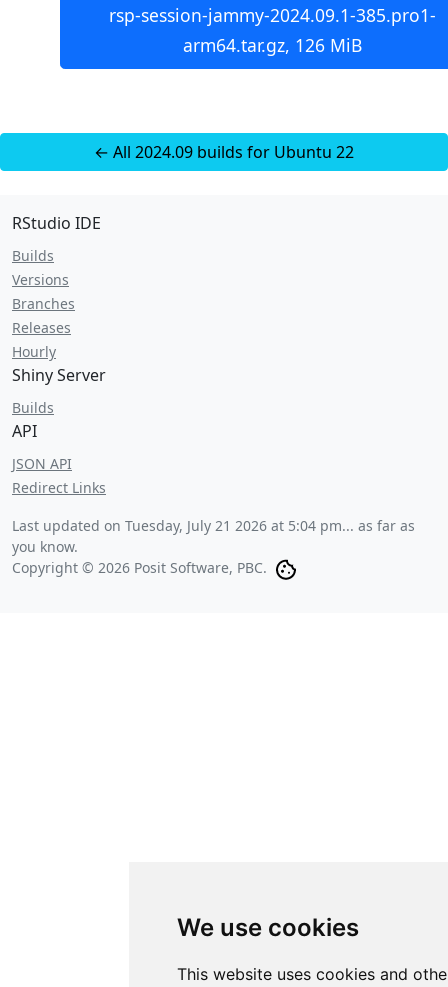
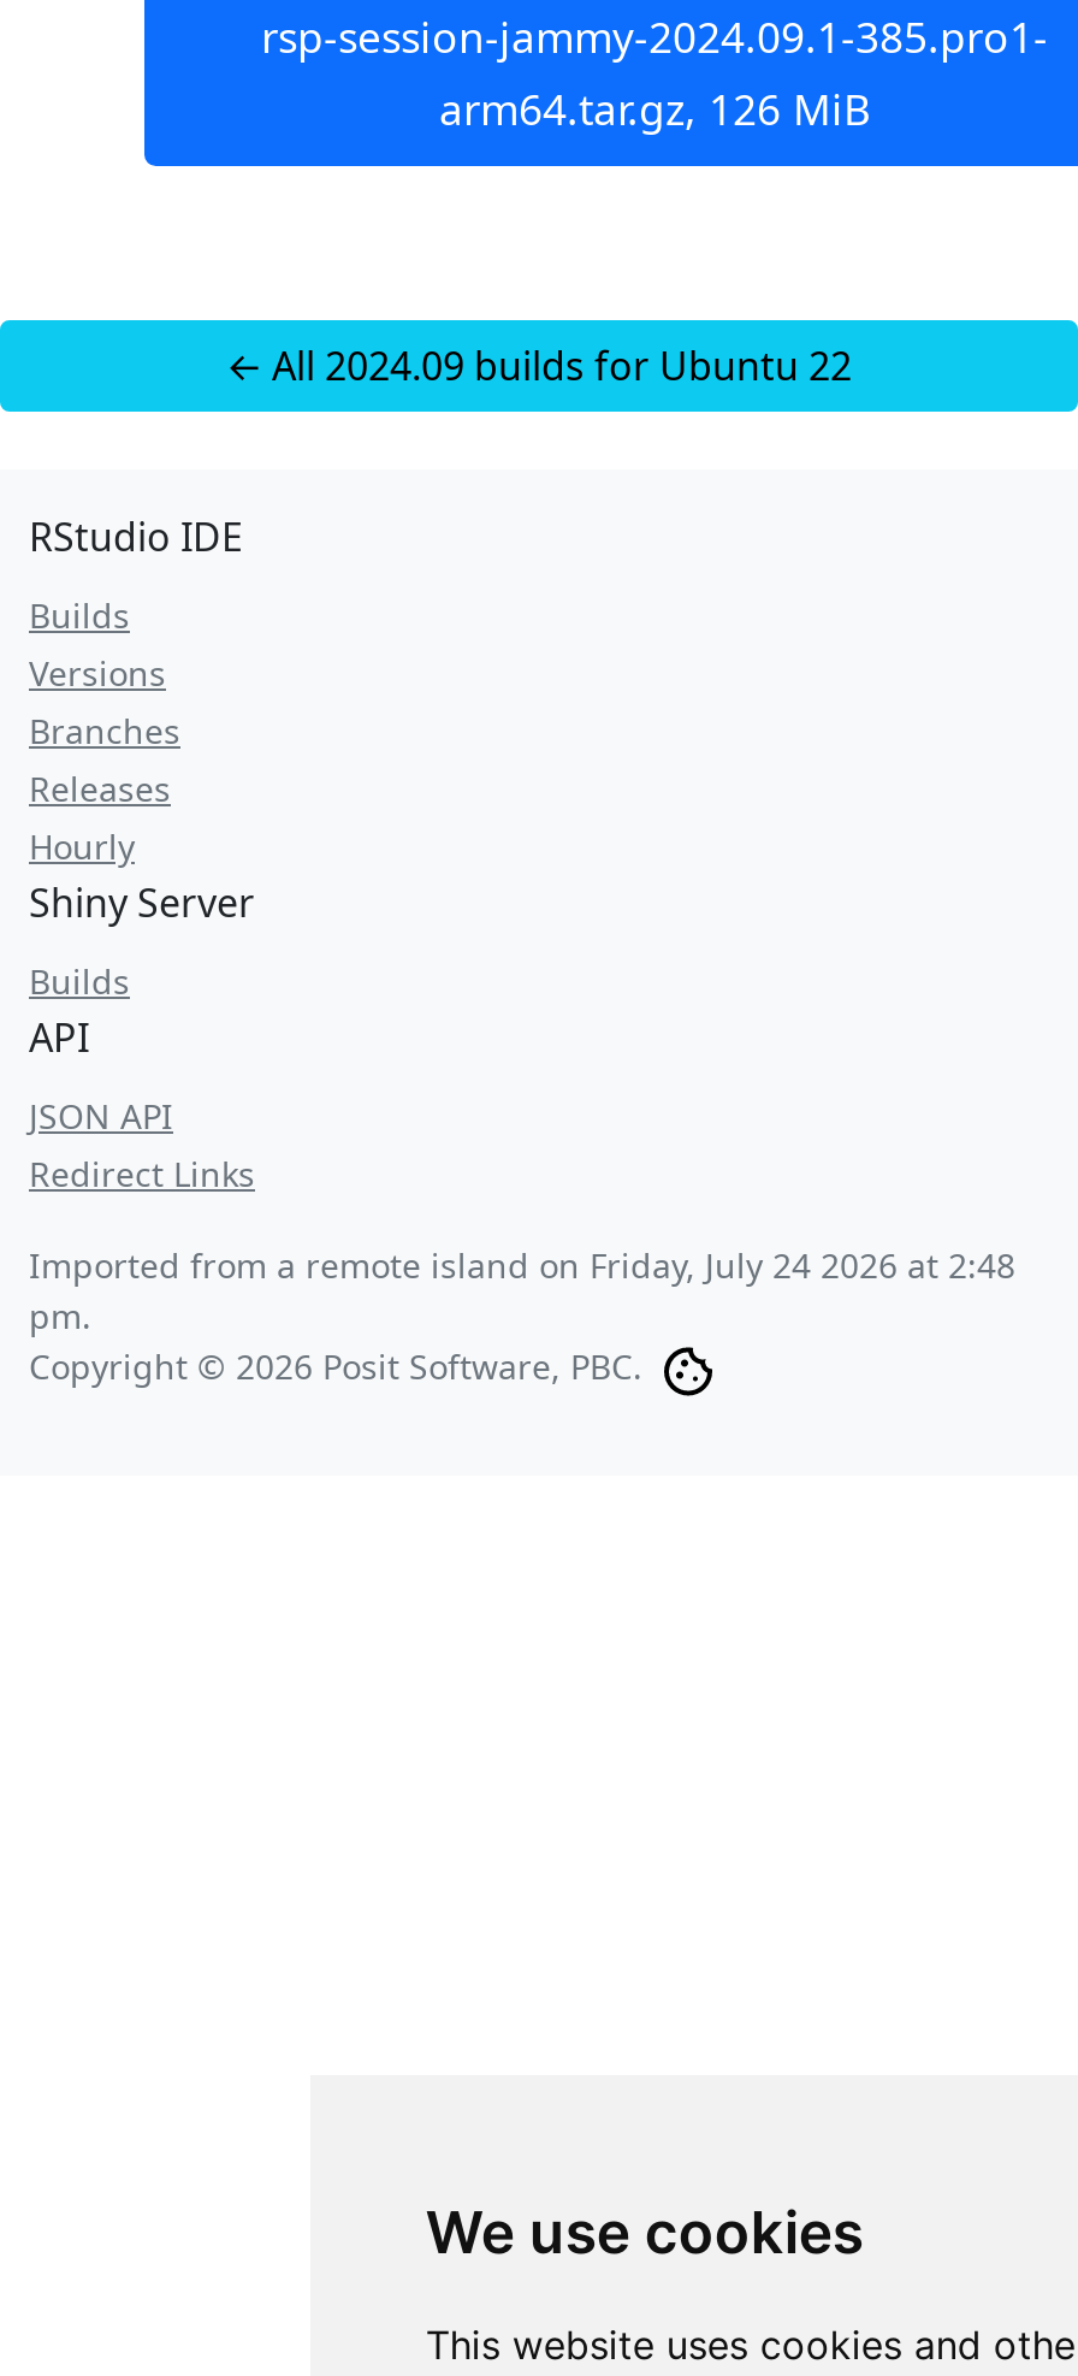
[12,516,415,556] Last updated on Tuesday, July 21 2026 at 5:04 pm... as far as | you know. -> [29,1242,1015,1338] Imported from a remote island on Friday, July 24 2026 at 2:48 | pm.

